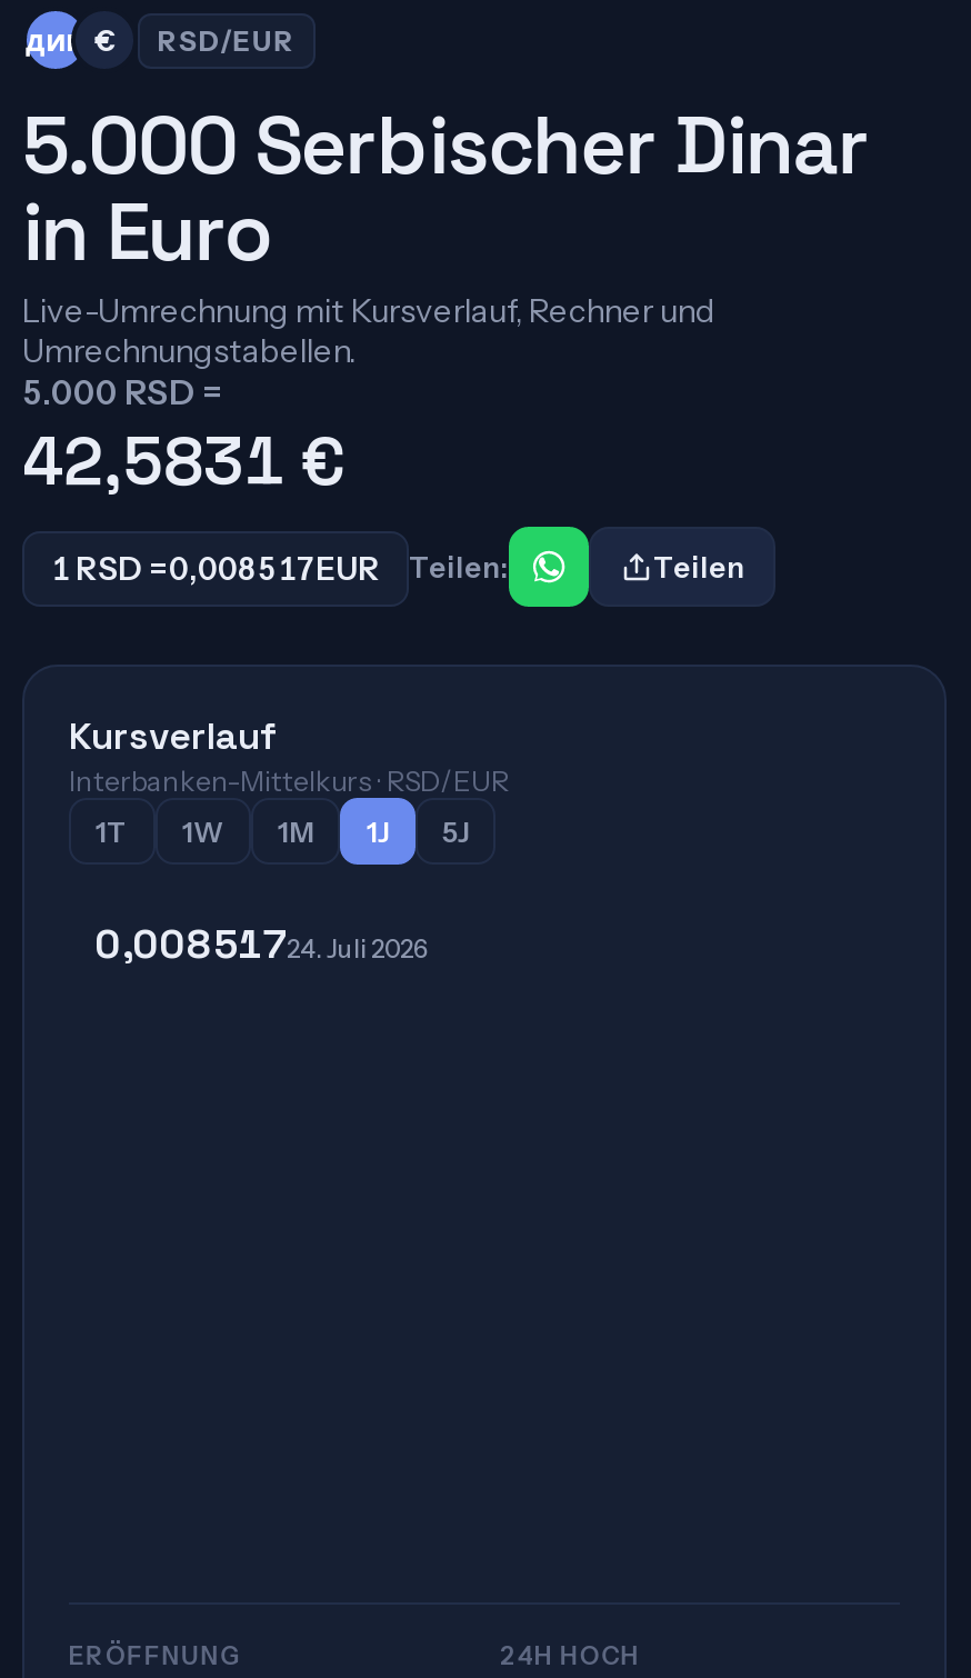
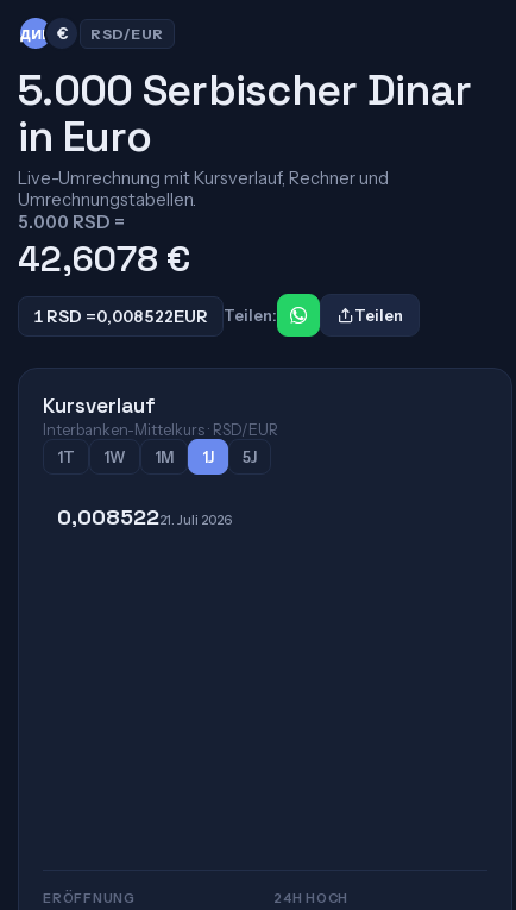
[22,418,344,505] 42,5831 € -> [18,236,190,282] 42,6078 €
[51,549,509,589] 1 RSD =0,008517EUR Teilen: -> [33,306,277,327] 1 RSD =0,008522EUR Teilen:
[96,918,429,969] 0,00851724. Juli 2026 -> [57,503,232,531] 0,00852221. Juli 2026

